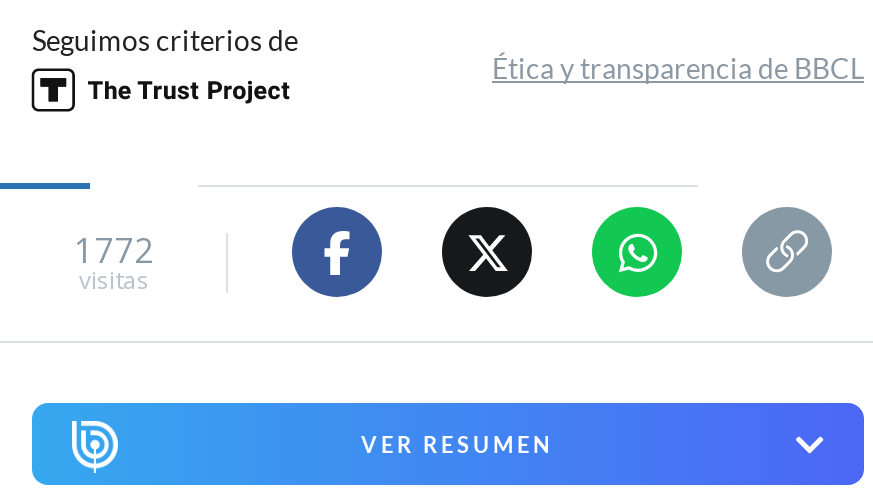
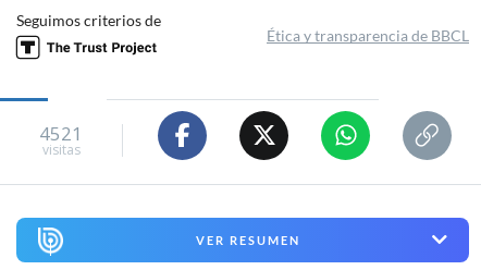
[74,227,154,273] 1772 -> [39,121,83,146] 4521

